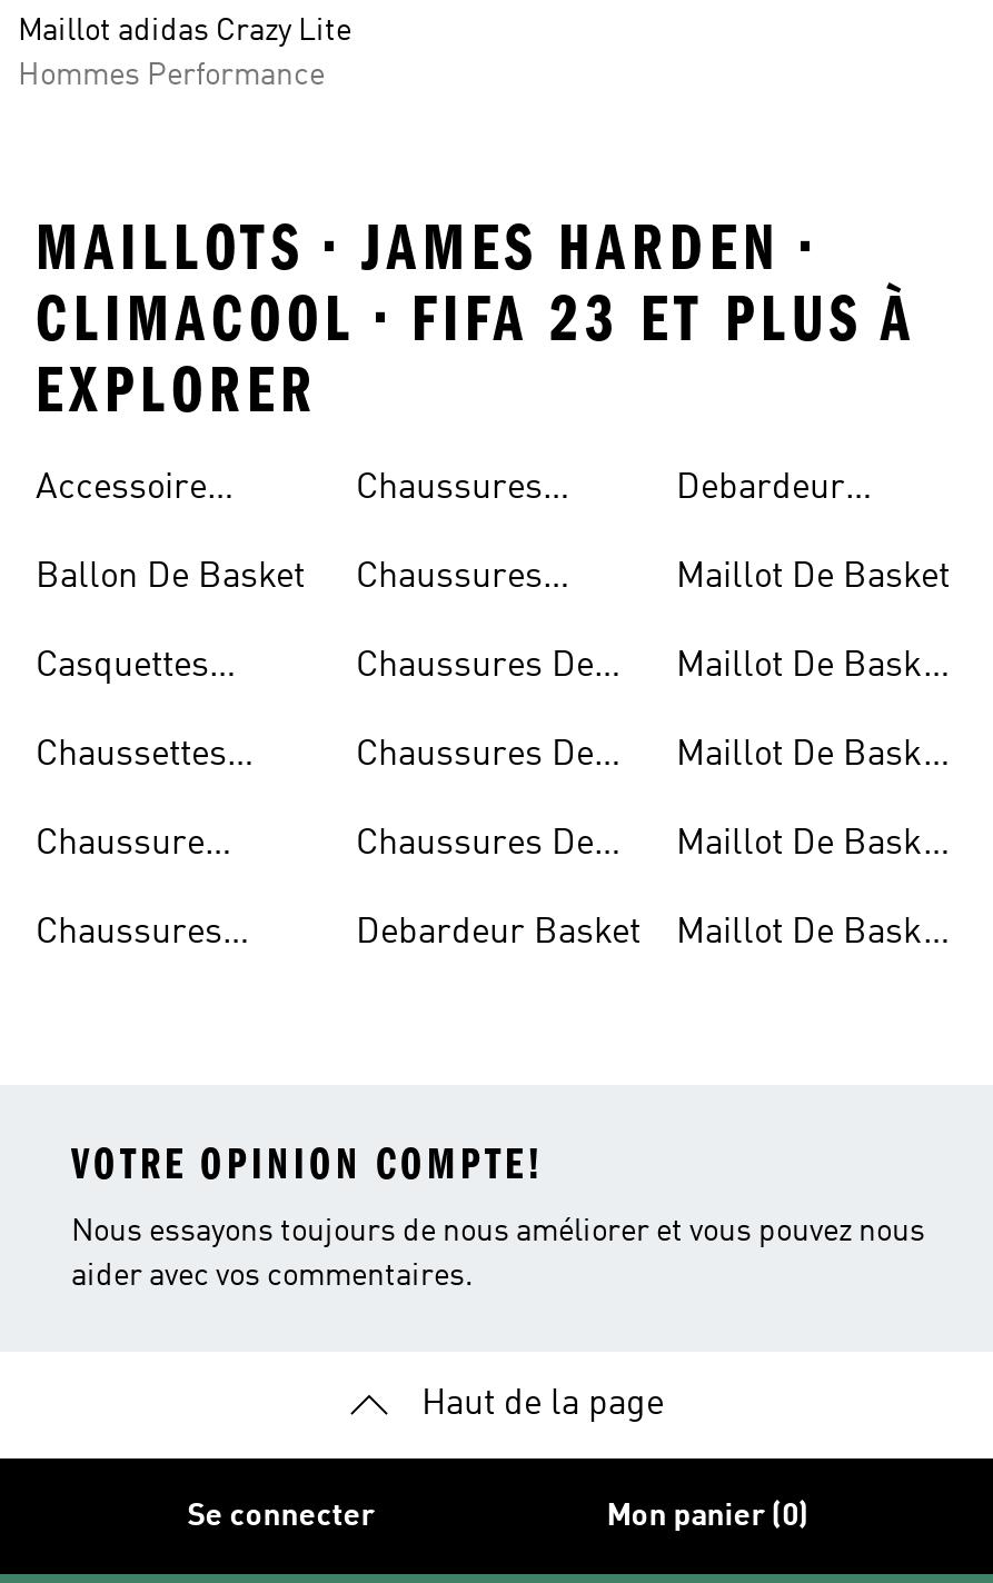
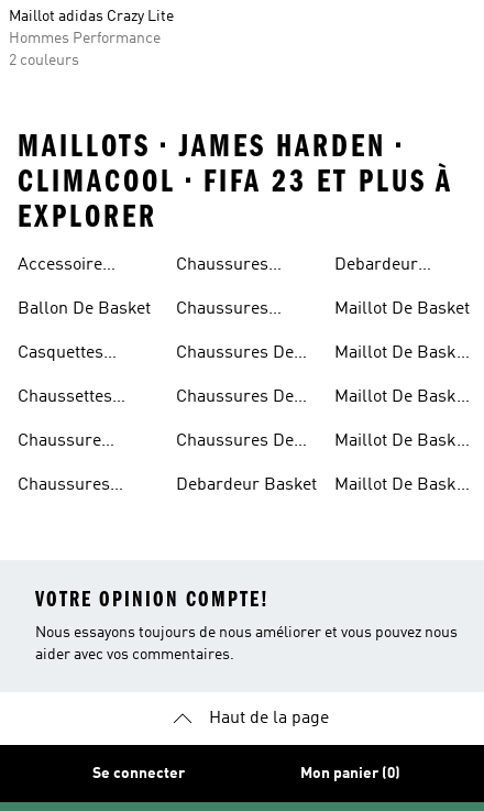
none -> [9,53,79,68] 2 couleurs

